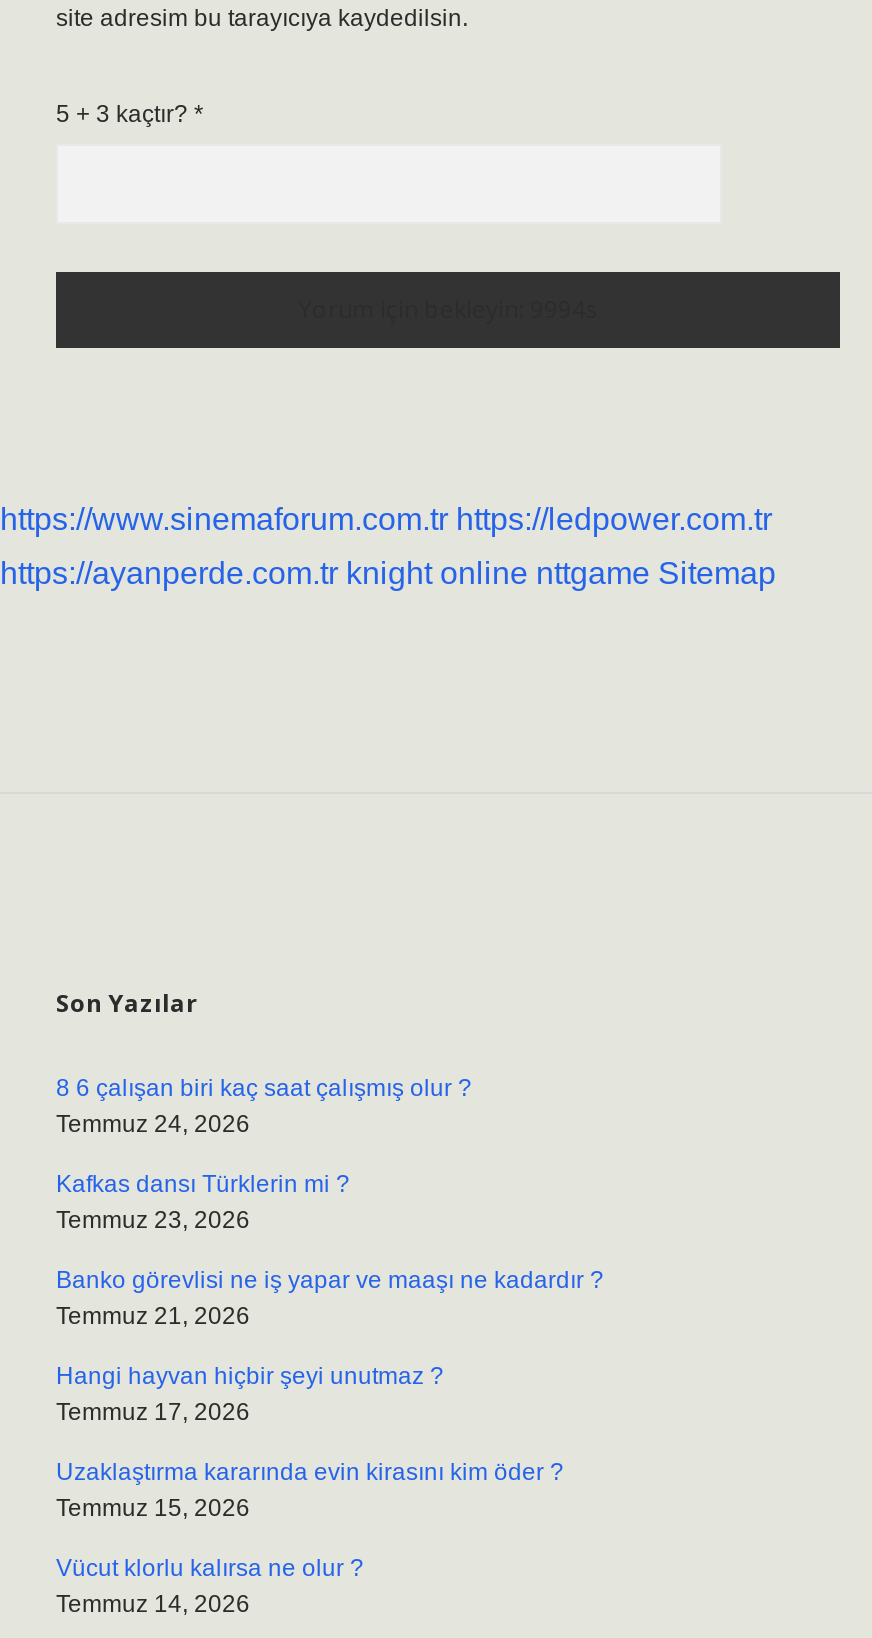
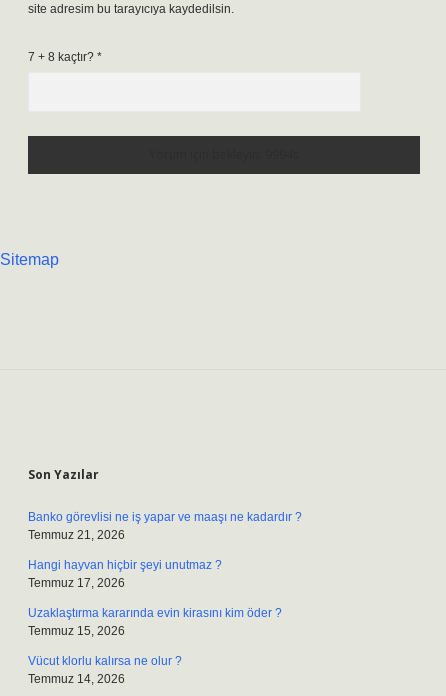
[56,100,204,128] 5 + 3 kaçtır? * -> [28,50,102,64] 7 + 8 kaçtır? *
[0,502,776,590] https://www.sinemaforum.com.tr https://ledpower.com.tr | https://ayanperde.com.tr knight online nttgame Sitemap -> [0,251,59,268] Sitemap
[56,1074,472,1234] 8 6 çalışan biri kaç saat çalışmış olur ? | Temmuz 24, 2026 | Kafkas dansı Türklerin mi ? | Temmuz 23, 2026 -> none

